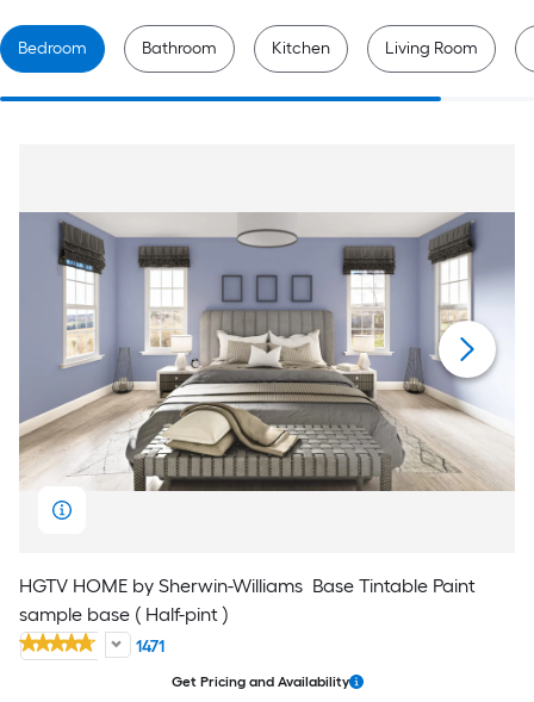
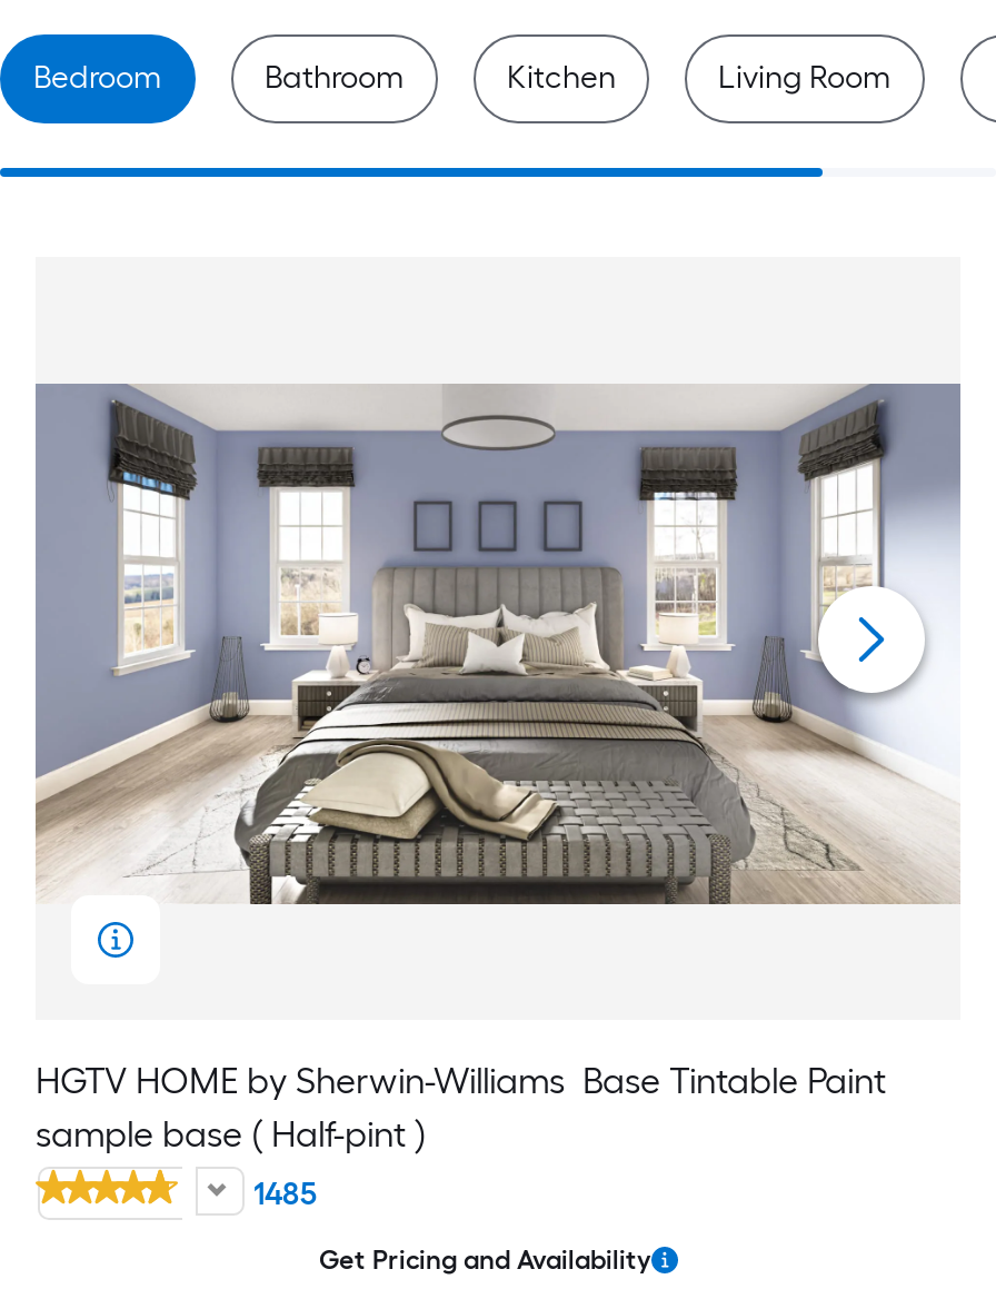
[136,636,164,657] 1471 -> [253,1176,318,1213] 1485

